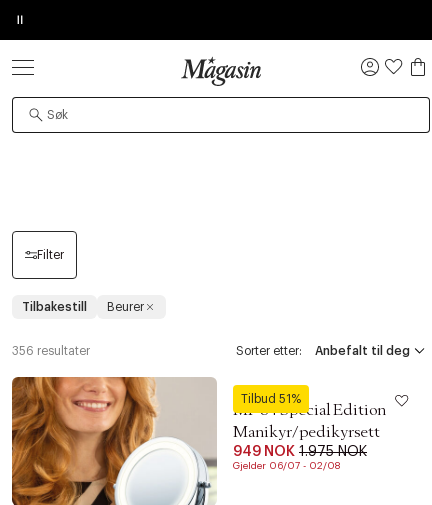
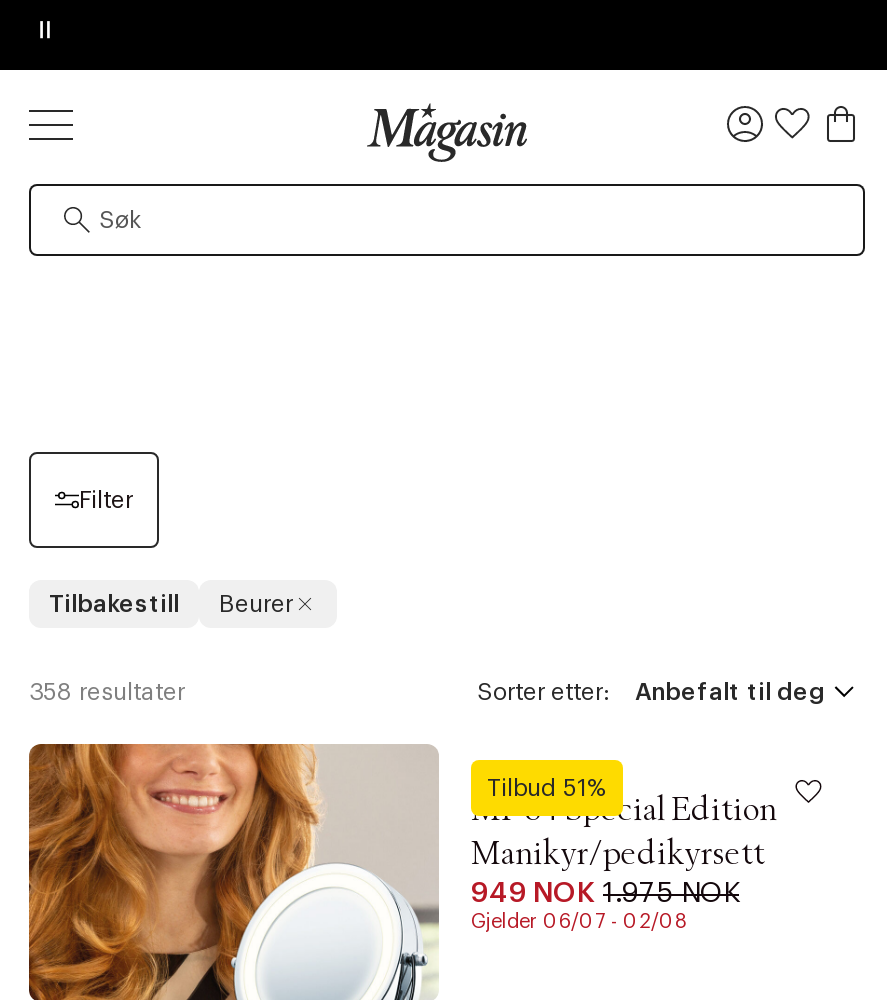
[12,345,90,357] 356 resultater -> [29,680,185,704] 358 resultater

